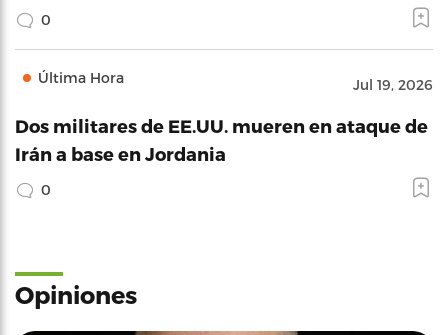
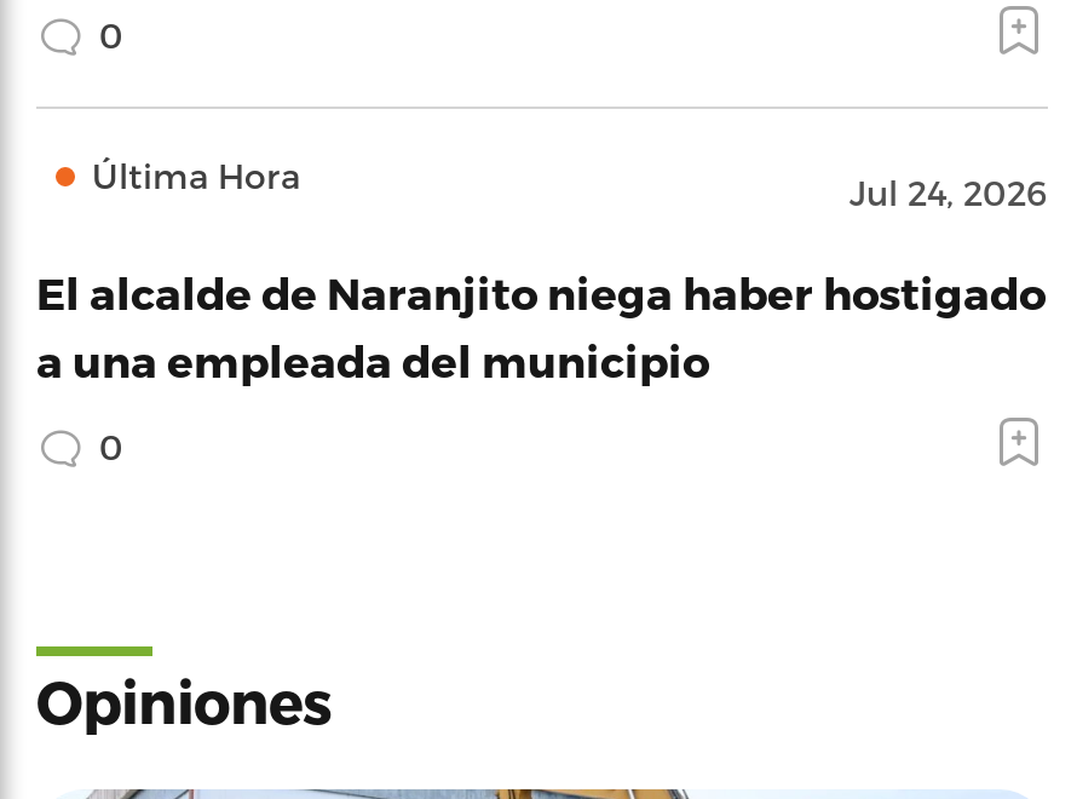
[353,76,433,93] Jul 19, 2026 -> [849,172,1048,213] Jul 24, 2026
[15,115,428,164] Dos militares de EE.UU. mueren en ataque de | Irán a base en Jordania -> [36,266,1046,385] El alcalde de Naranjito niega haber hostigado | a una empleada del municipio

